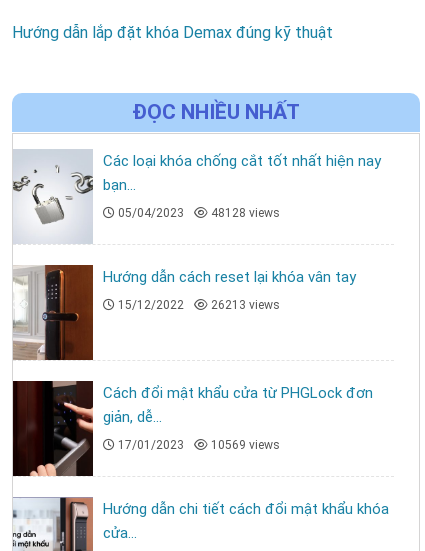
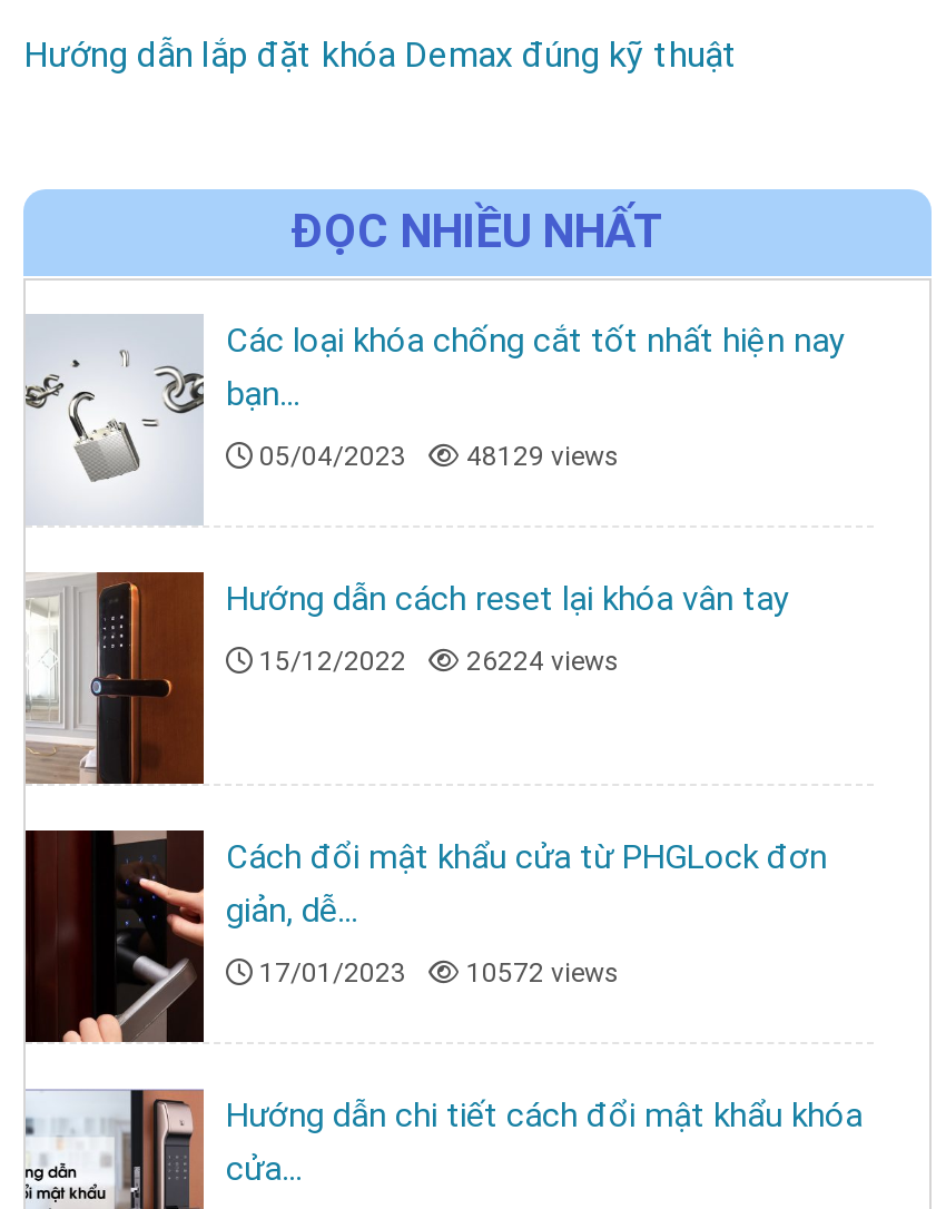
[118,206,280,220] 05/04/2023 48128 views -> [259,441,620,472] 05/04/2023 48129 views
[118,298,280,312] 15/12/2022 26213 views -> [259,646,620,677] 15/12/2022 26224 views
[118,438,280,452] 17/01/2023 10569 views -> [259,957,620,989] 17/01/2023 10572 views

